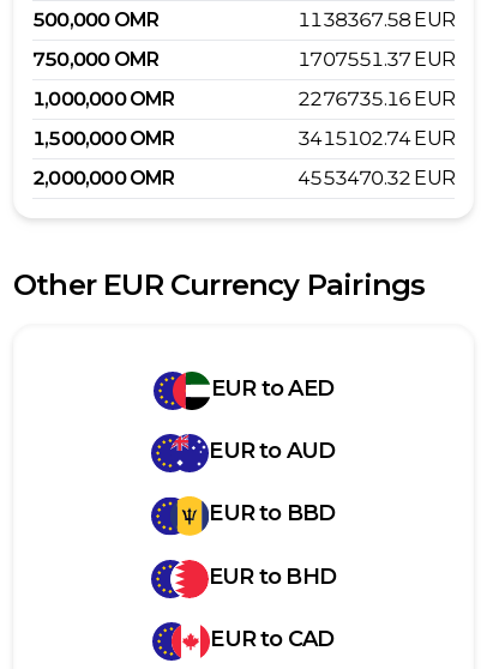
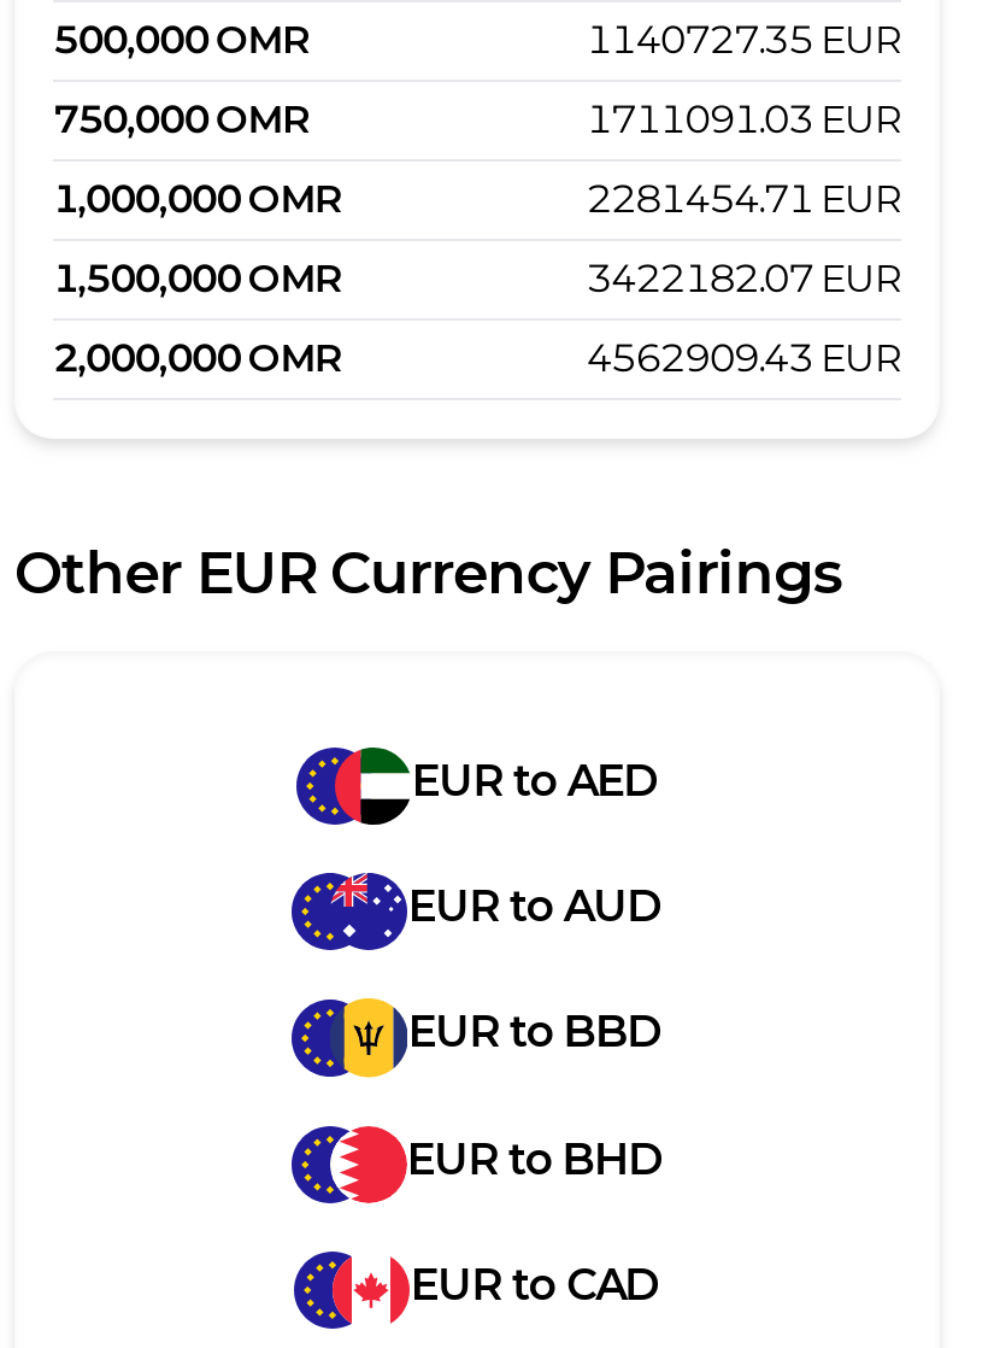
[298,8,455,31] 1138367.58 EUR -> [586,17,901,63] 1140727.35 EUR
[298,48,455,71] 1707551.37 EUR -> [586,96,901,142] 1711091.03 EUR
[298,88,455,110] 2276735.16 EUR -> [586,176,901,222] 2281454.71 EUR
[298,127,455,150] 3415102.74 EUR -> [586,256,901,301] 3422182.07 EUR
[298,167,455,189] 4553470.32 EUR -> [586,335,901,381] 4562909.43 EUR

